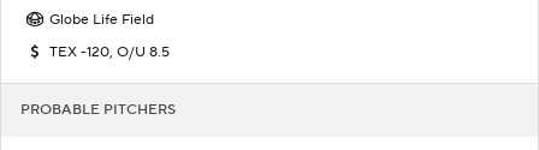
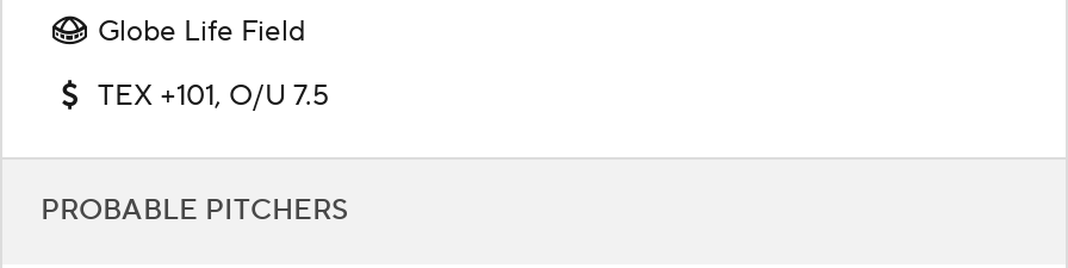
[49,43,170,61] TEX -120, O/U 8.5 -> [98,78,329,114] TEX +101, O/U 7.5

